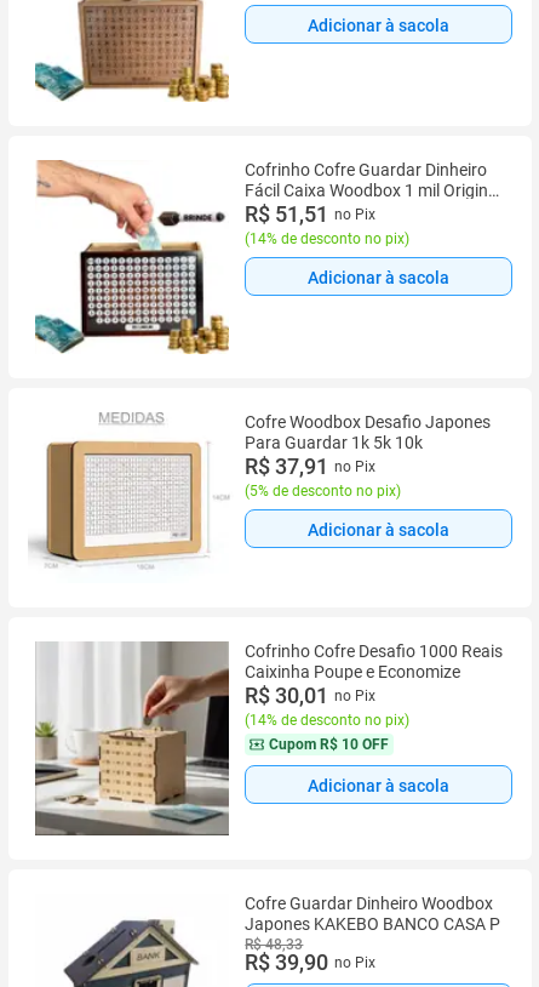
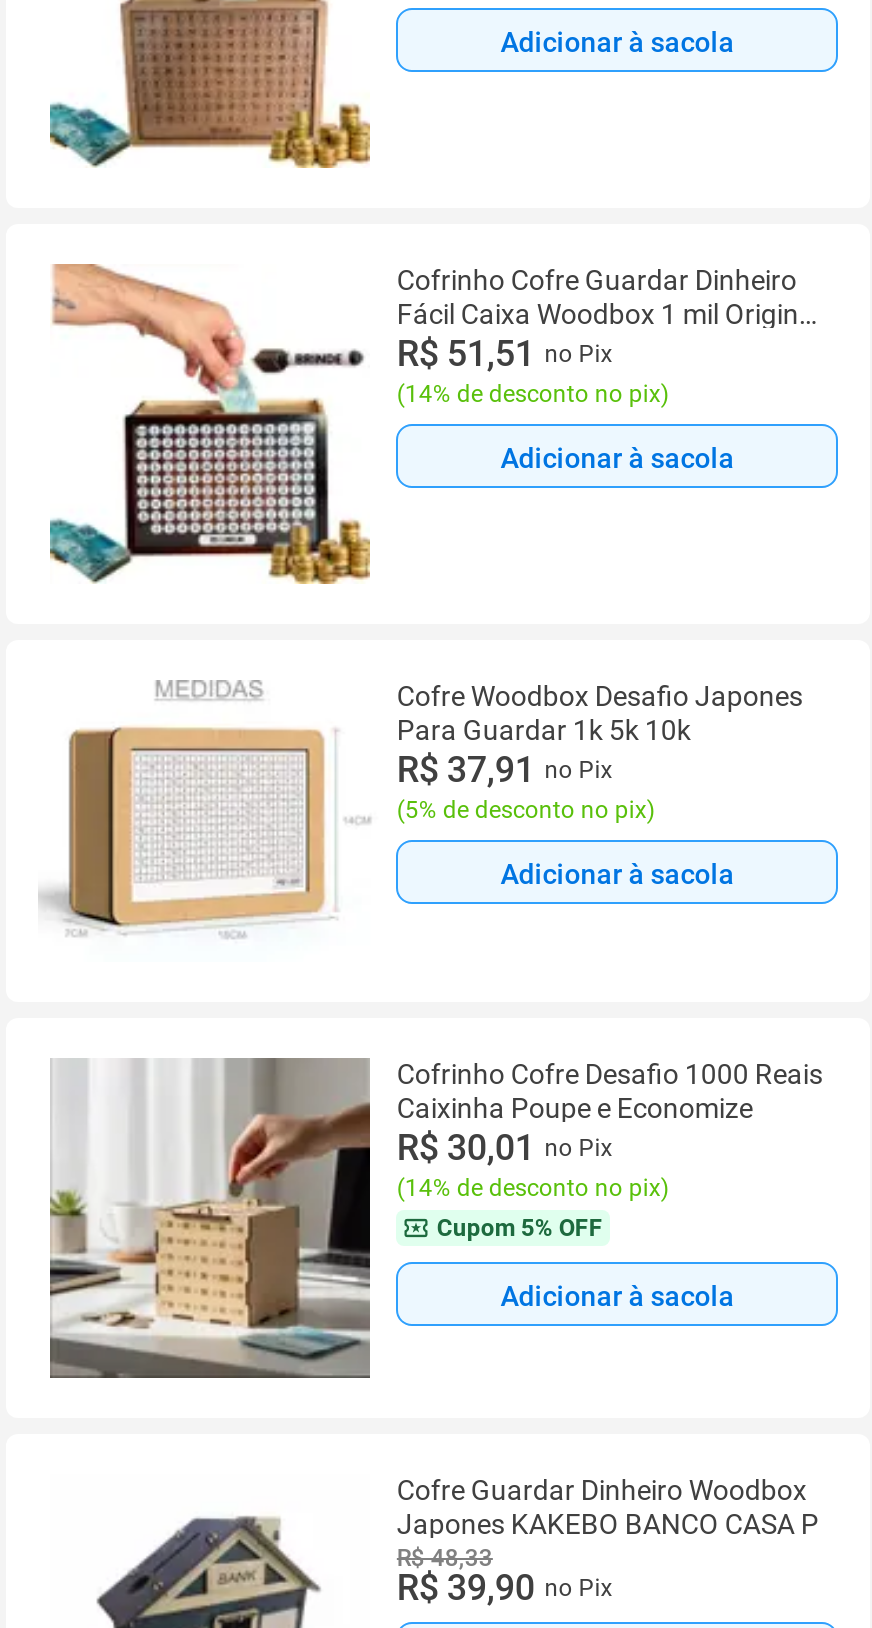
[269,736,389,753] Cupom R$ 10 OFF -> [437,1215,603,1243] Cupom 5% OFF

